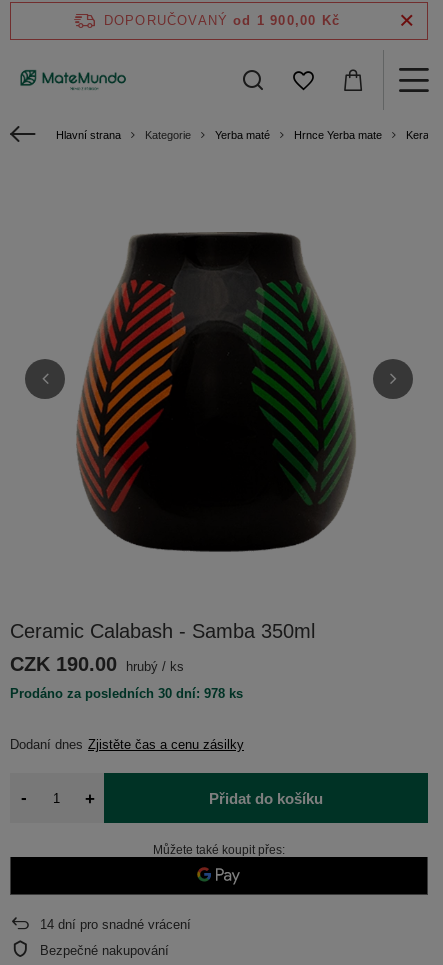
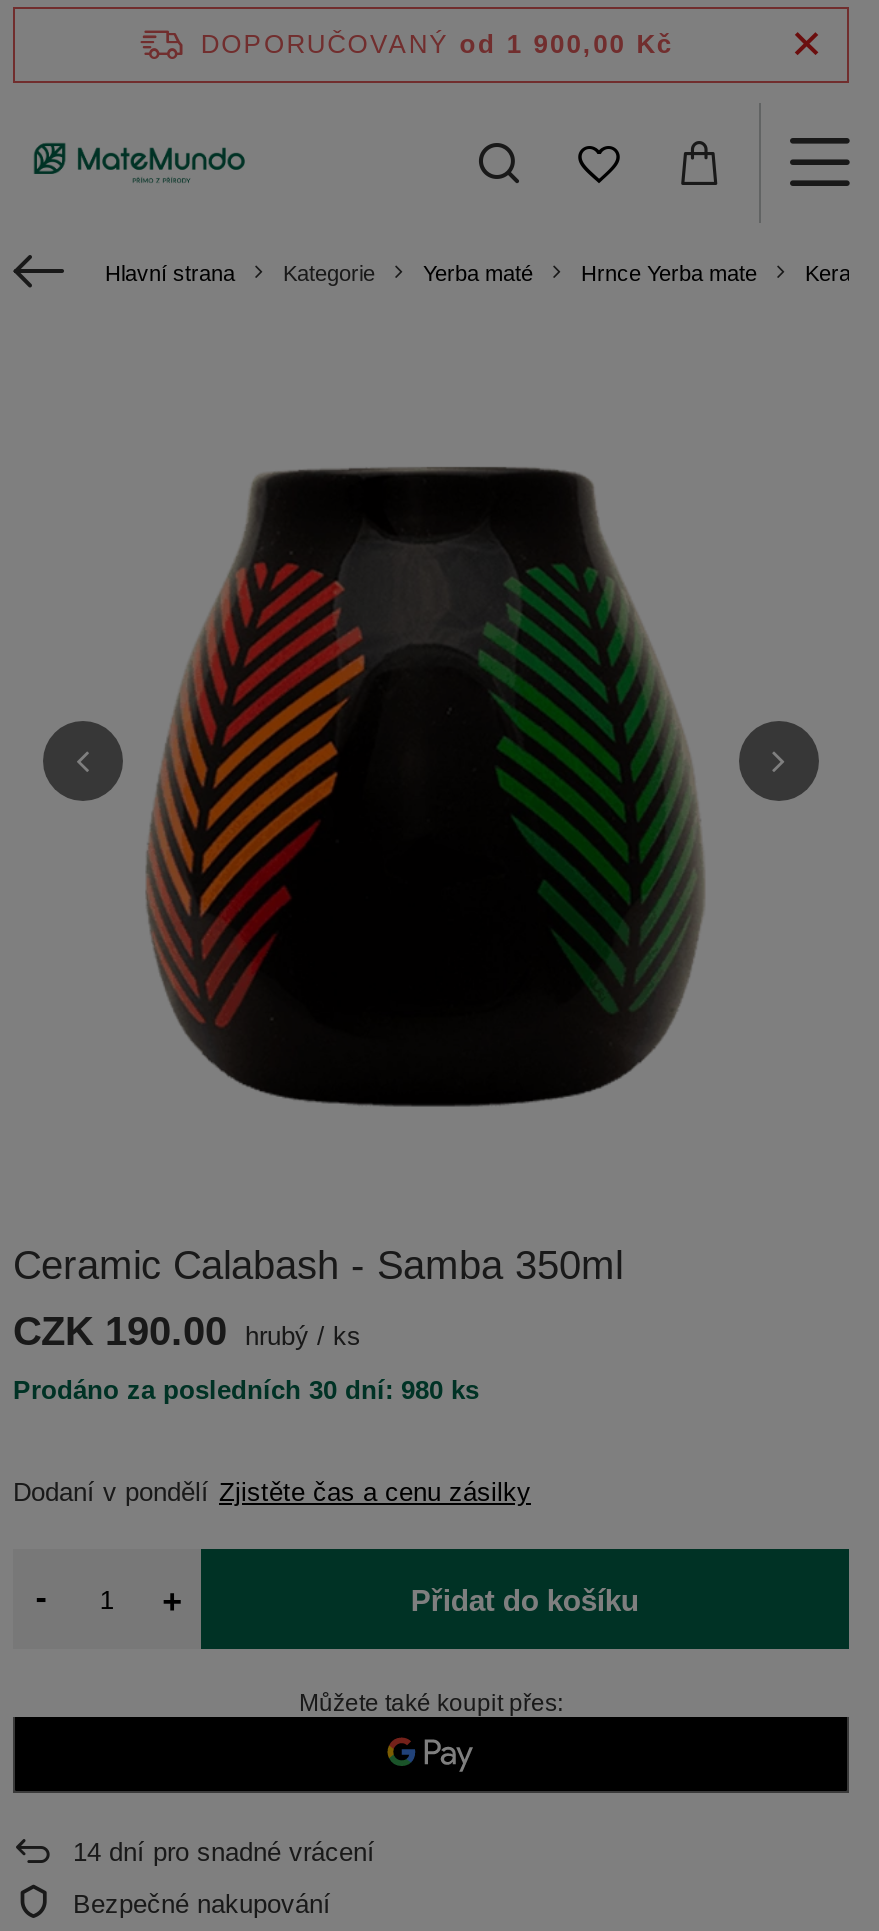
[10,686,243,701] Prodáno za posledních 30 dní: 978 ks -> [13,1375,479,1405] Prodáno za posledních 30 dní: 980 ks
[10,737,244,752] Dodaní dnes Zjistěte čas a cenu zásilky -> [13,1477,531,1507] Dodaní v pondělí Zjistěte čas a cenu zásilky

